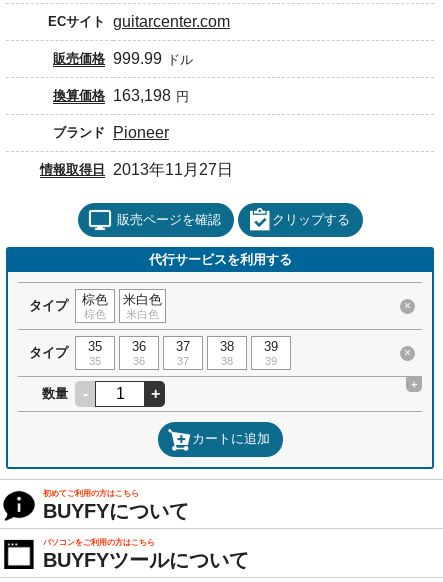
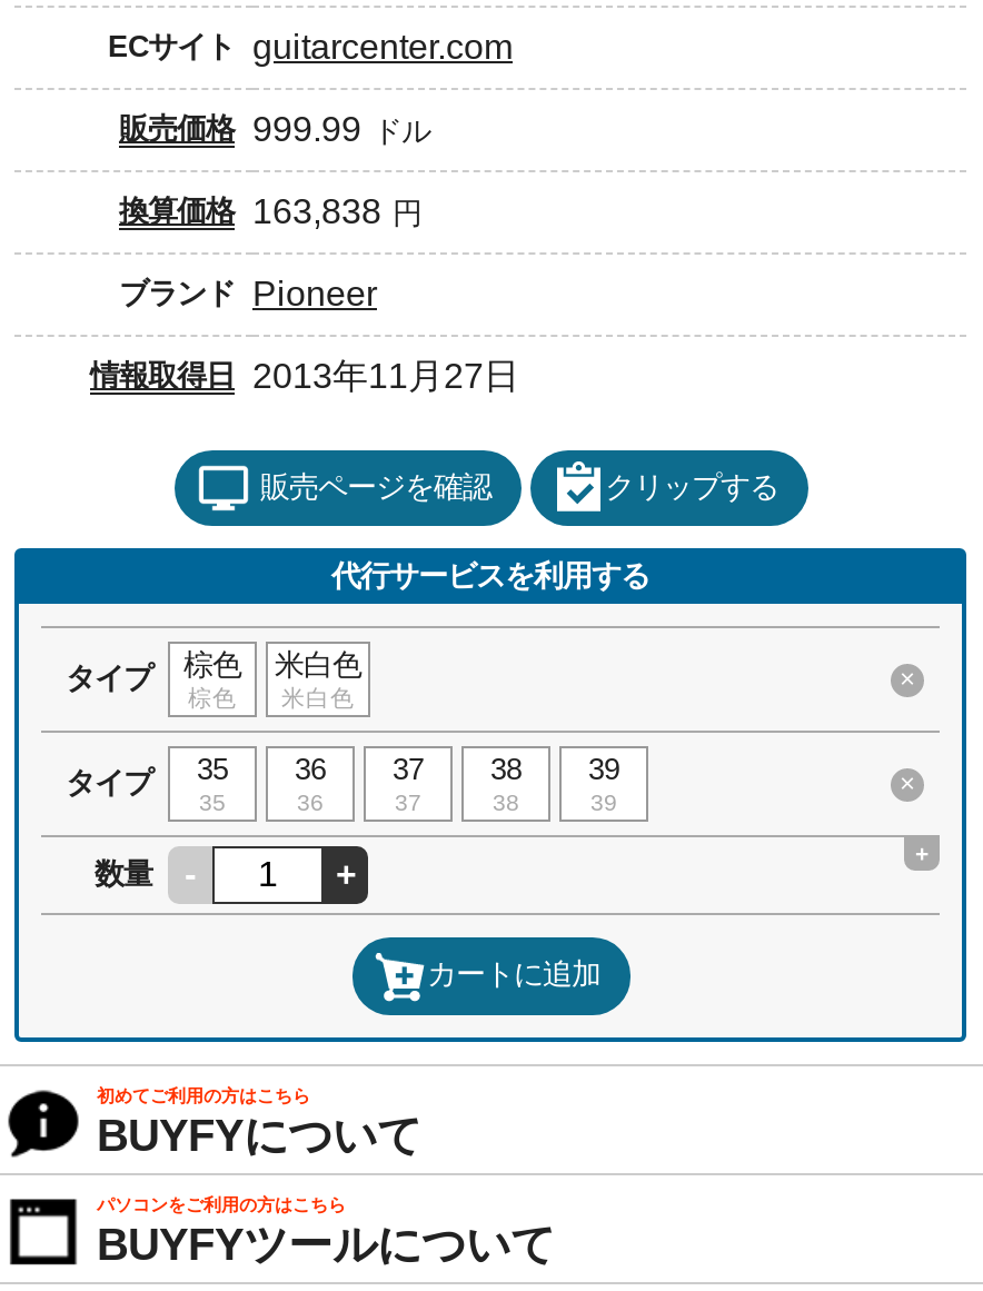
[53,87,189,104] 換算価格 163,198 円 -> [119,192,421,230] 換算価格 163,838 円

